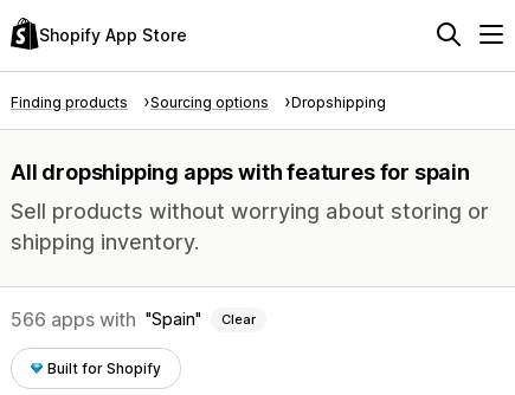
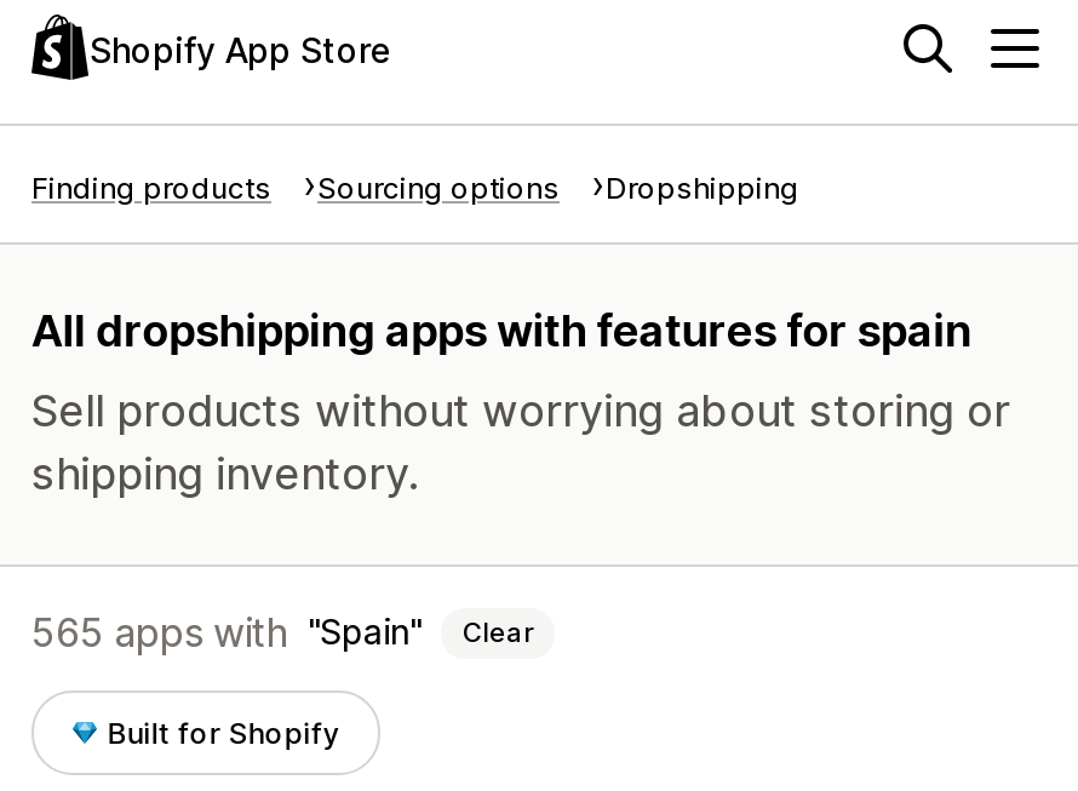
[11,307,256,331] 566 apps with Spain Clear -> [31,608,533,657] 565 apps with Spain Clear

